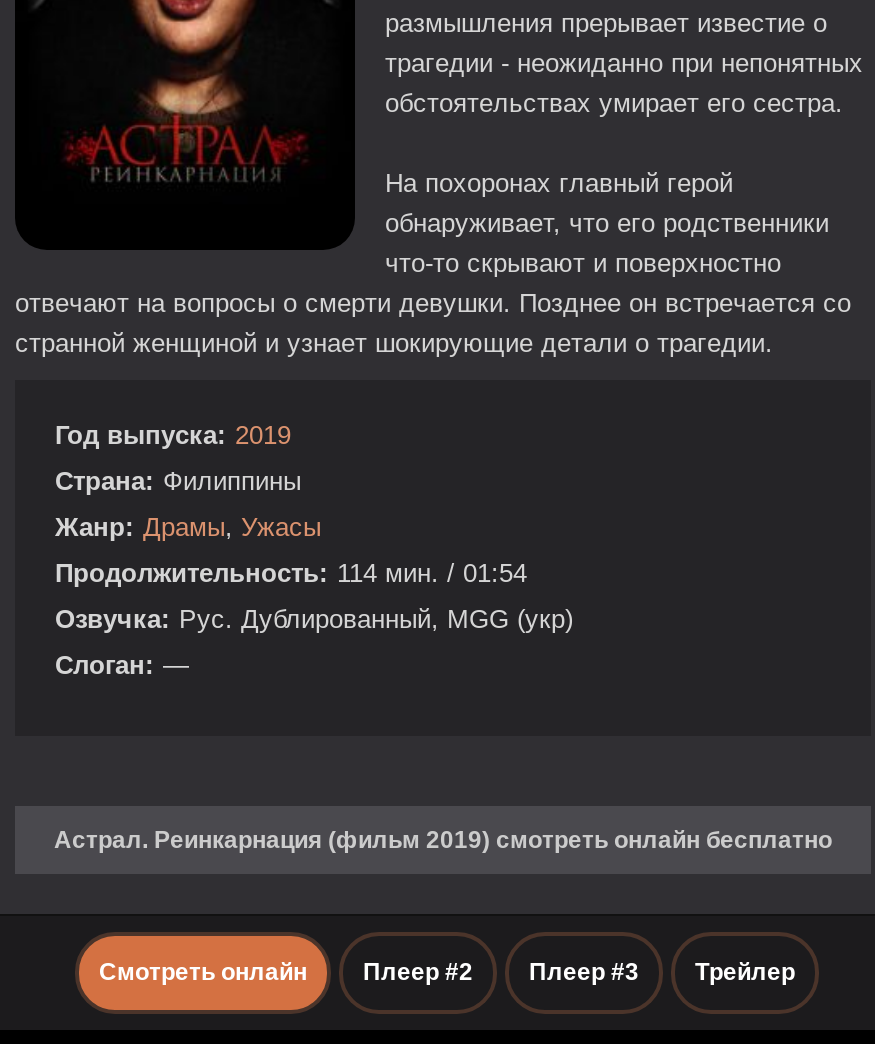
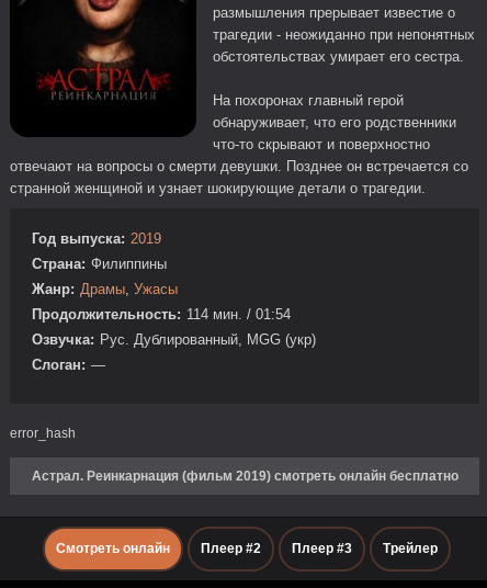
none -> [10,426,76,441] error_hash

